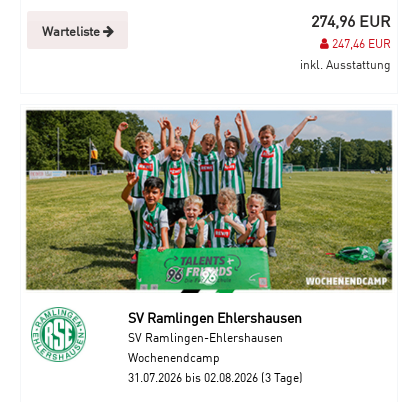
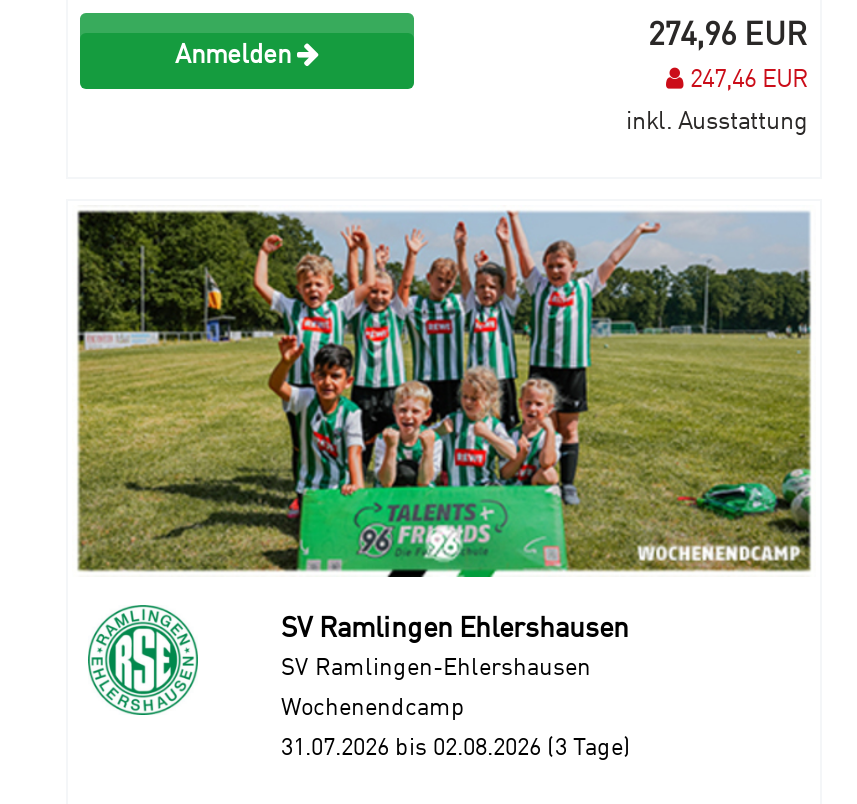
[42,21,103,39] Warteliste -> [175,34,297,70] Anmelden

